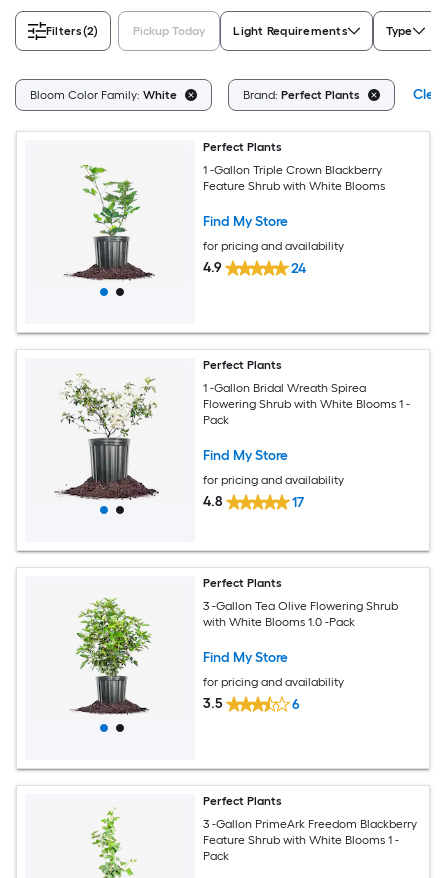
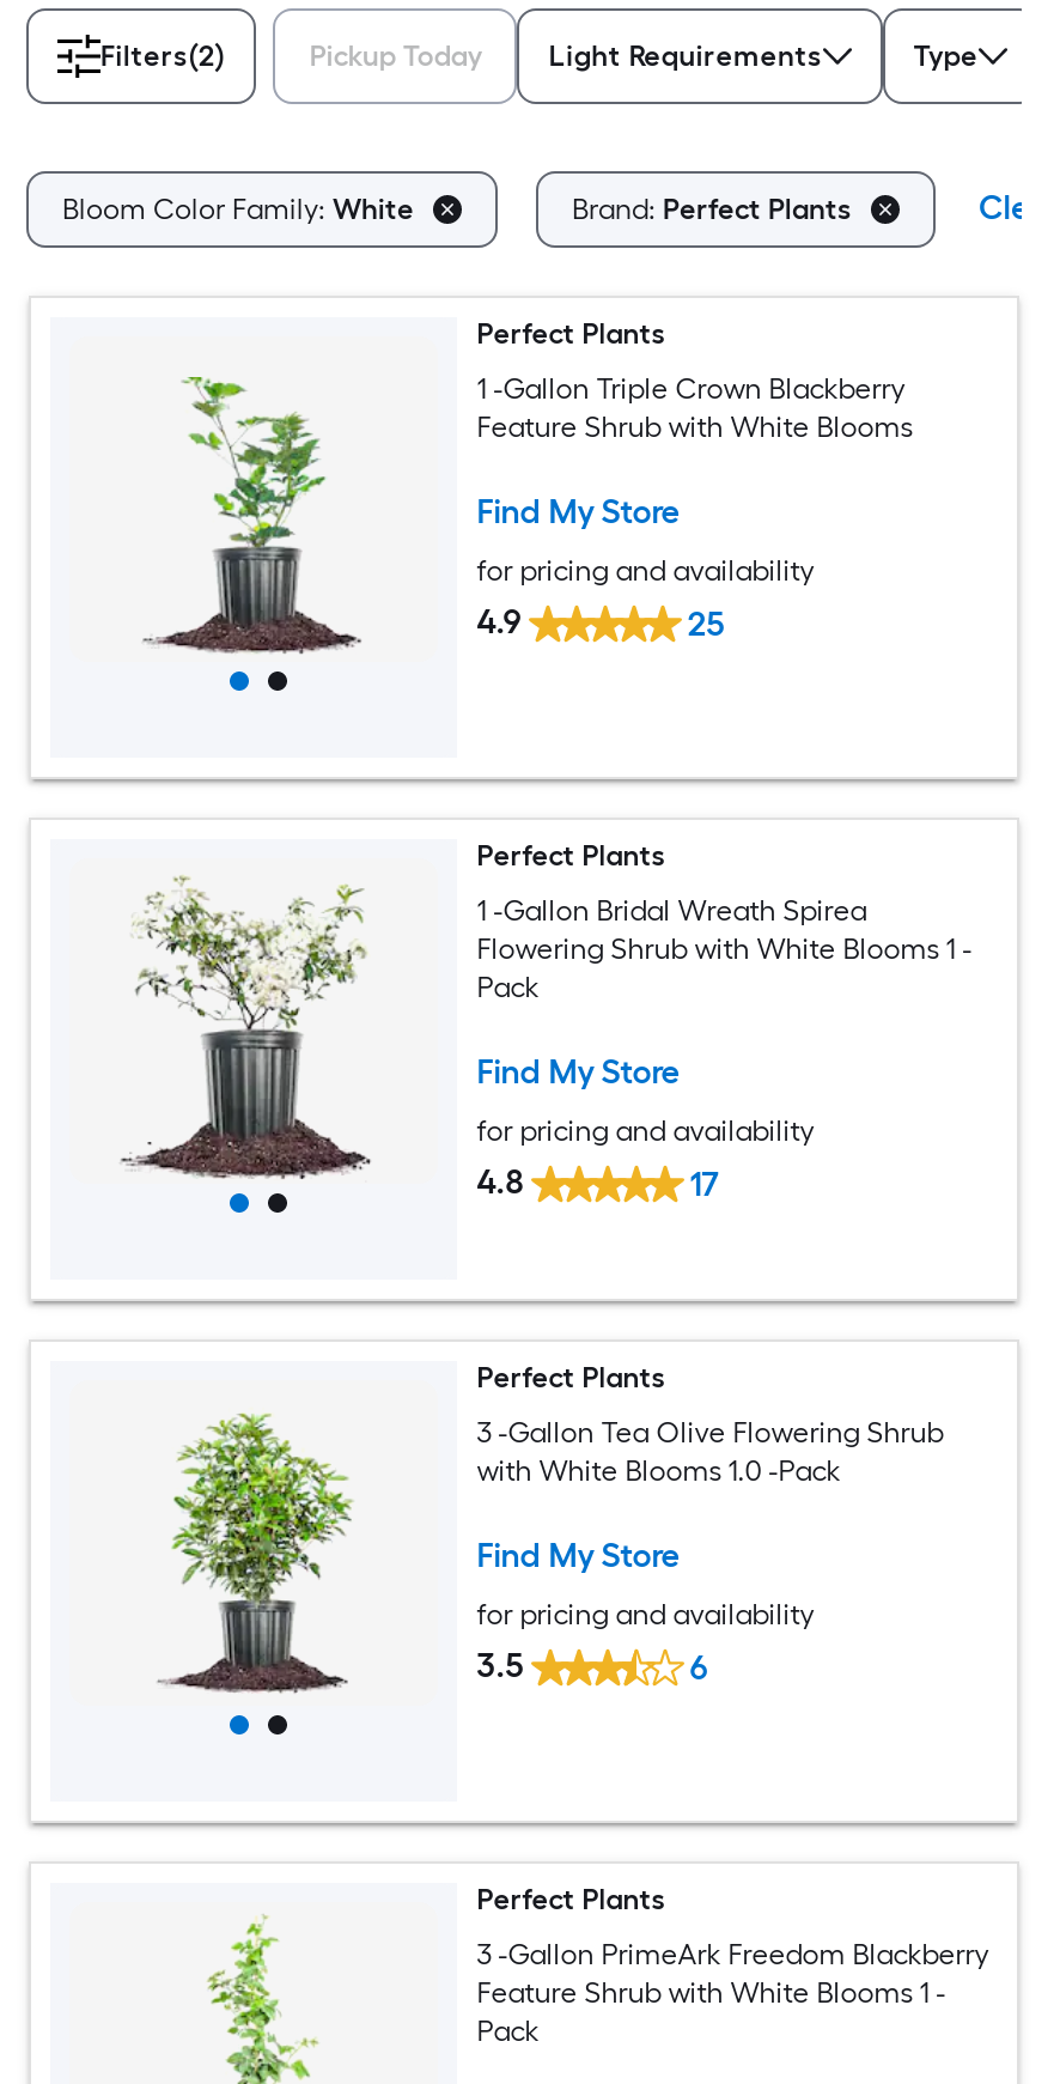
[291,260,306,277] 24 -> [687,605,725,646] 25

